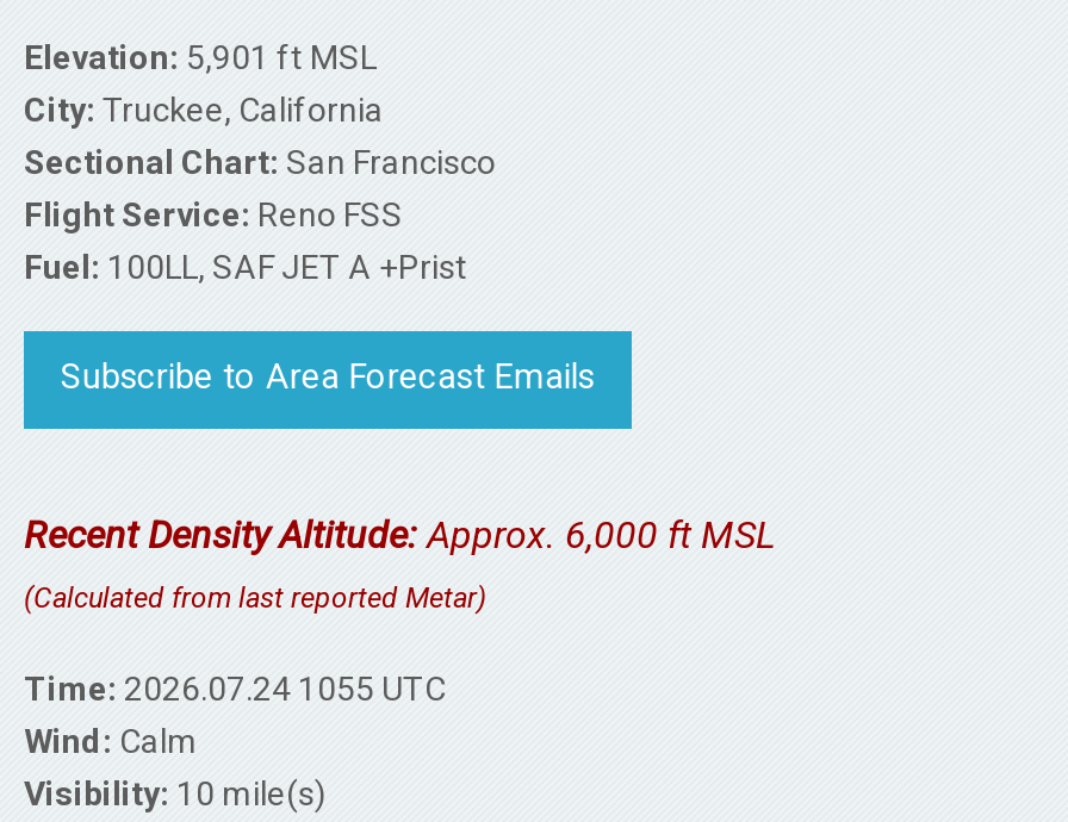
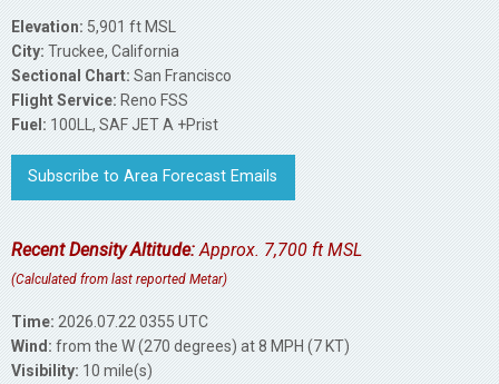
[24,512,775,557] Recent Density Altitude: Approx. 6,000 ft MSL -> [11,239,362,260] Recent Density Altitude: Approx. 7,700 ft MSL
[24,669,446,759] Time: 2026.07.24 1055 UTC | Wind: Calm -> [11,312,350,355] Time: 2026.07.22 0355 UTC | Wind: from the W (270 degrees) at 8 MPH (7 KT)

